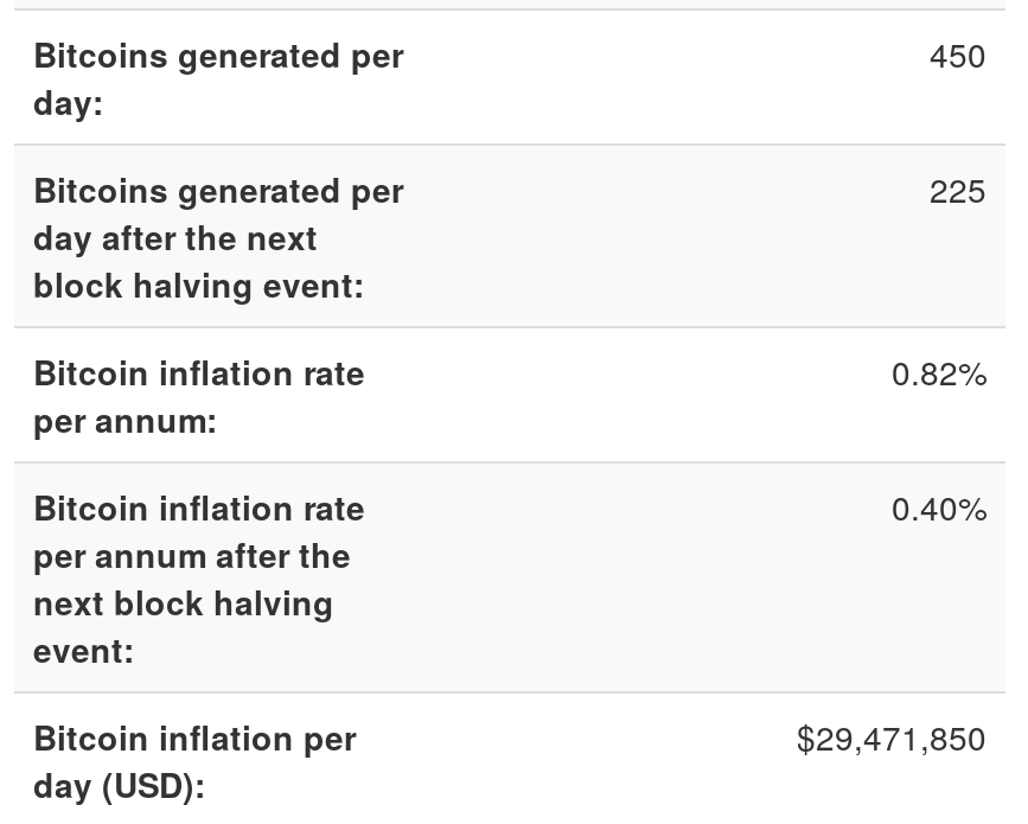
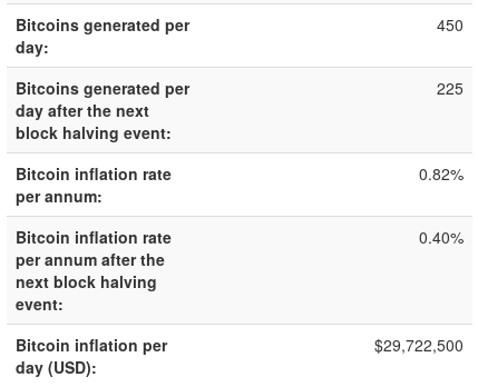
[797,712,987,760] $29,471,850 -> [374,333,464,356] $29,722,500

